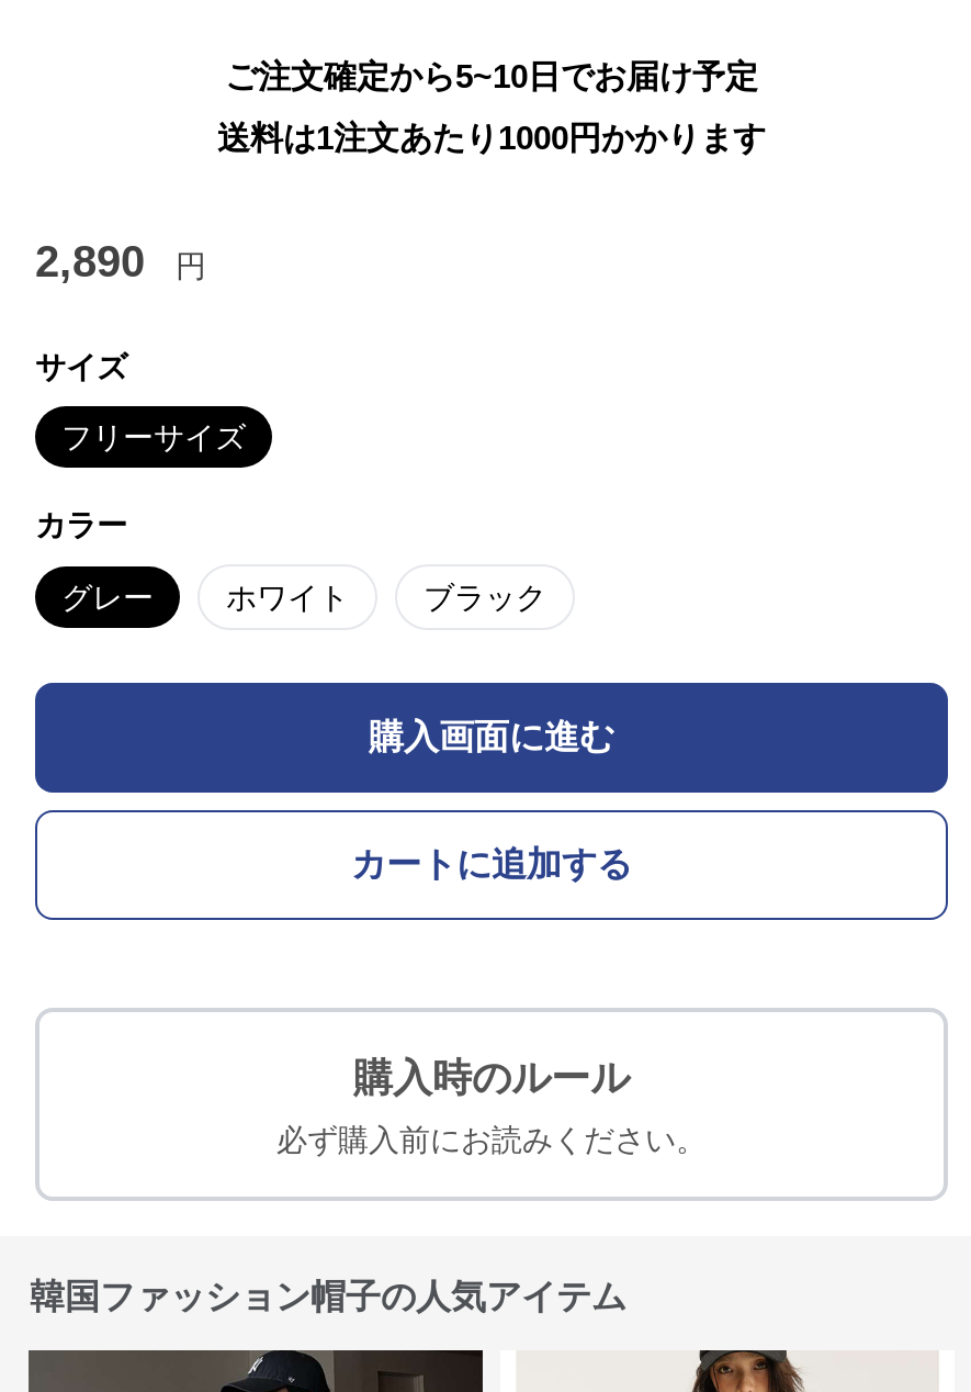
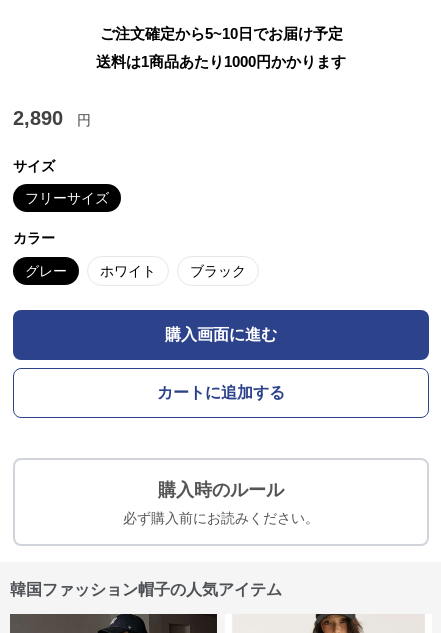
[217,119,766,157] 送料は1注文あたり1000円かかります -> [96,53,346,70] 送料は1商品あたり1000円かかります

